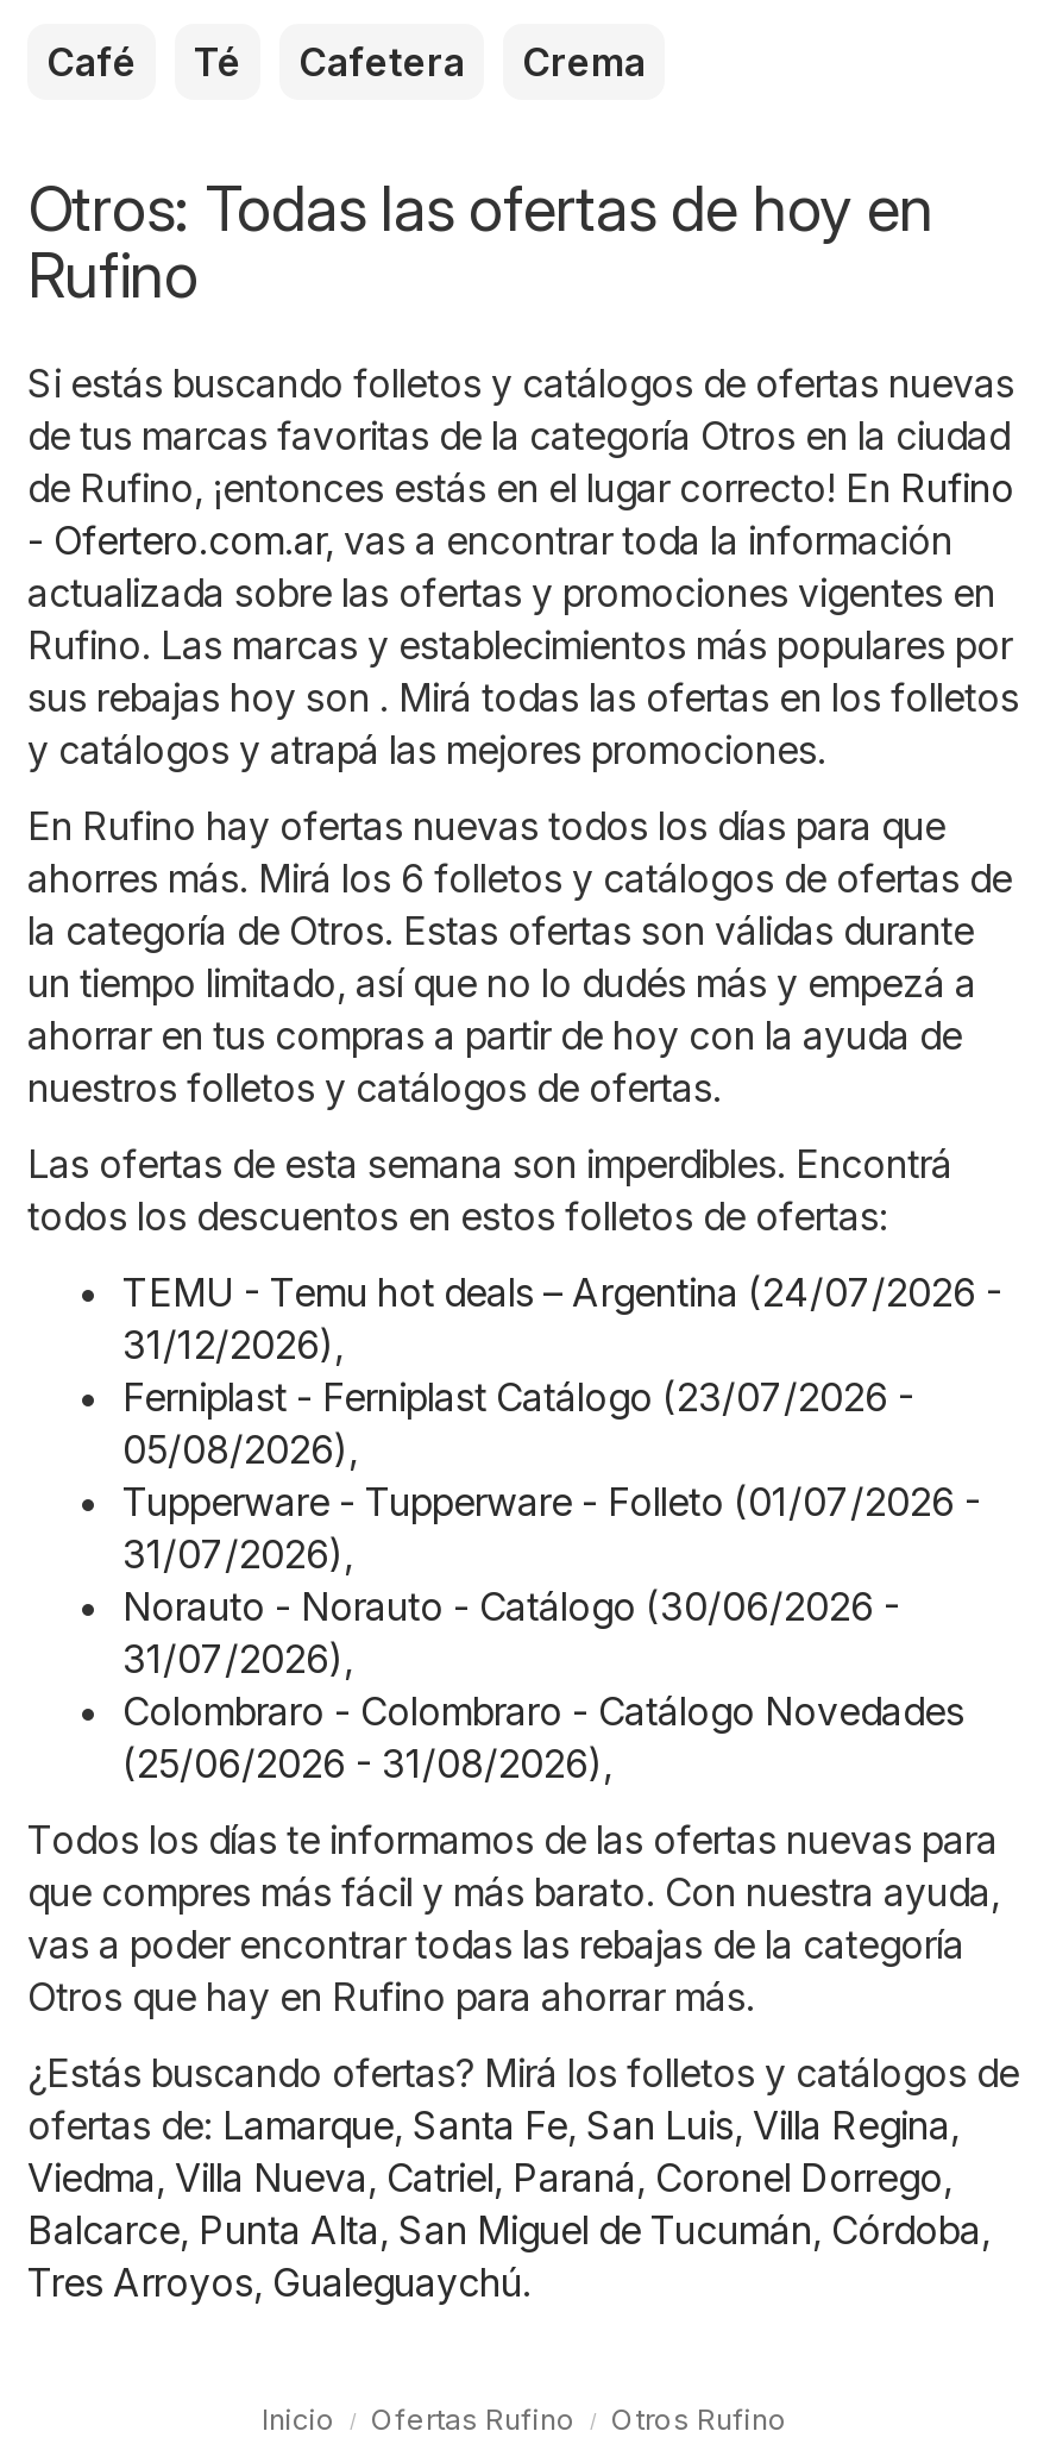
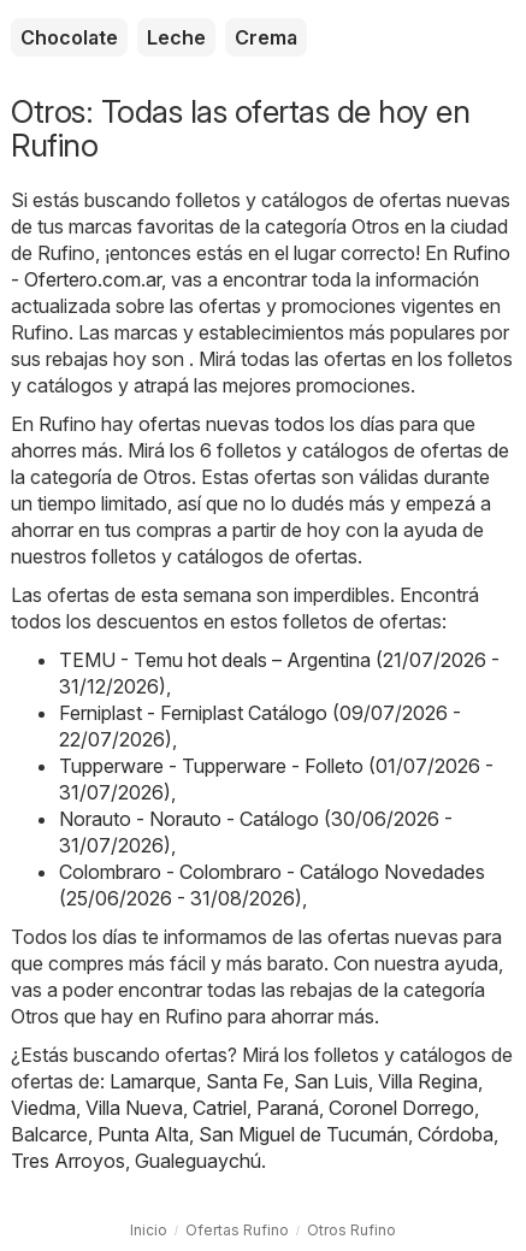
[46,37,465,85] Café | Té | Cafetera -> [20,25,206,49] Chocolate | Leche
[122,1267,1002,1315] TEMU - Temu hot deals – Argentina (24/07/2026 - -> [59,647,500,671] TEMU - Temu hot deals – Argentina (21/07/2026 -
[122,1372,914,1420] Ferniplast - Ferniplast Catálogo (23/07/2026 - -> [59,700,461,724] Ferniplast - Ferniplast Catálogo (09/07/2026 -
[122,1425,358,1472] 05/08/2026), -> [59,727,177,751] 22/07/2026),

